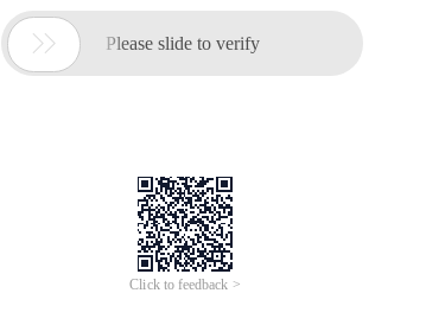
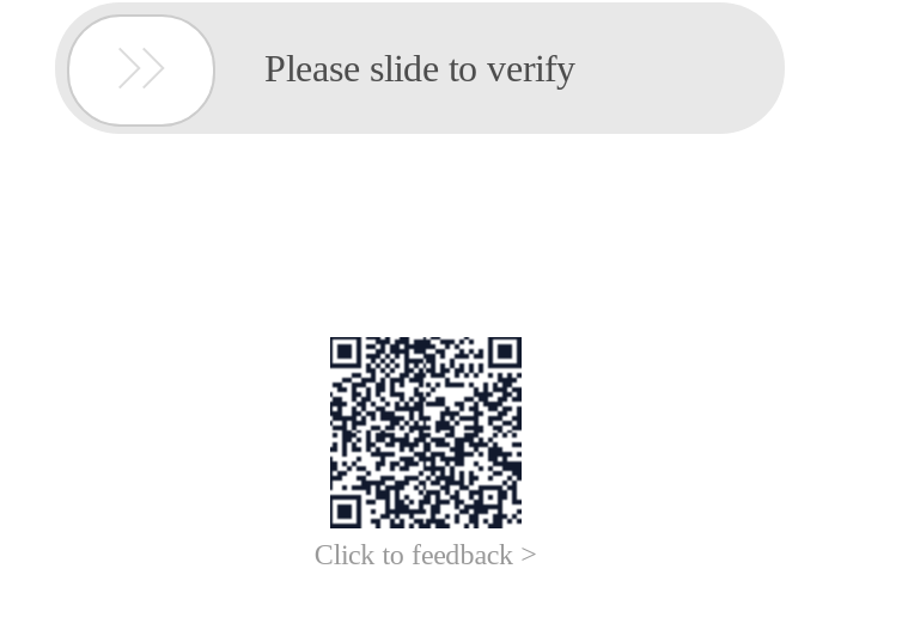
[138,176,234,273] [image] -> [330,335,524,531] [image]

